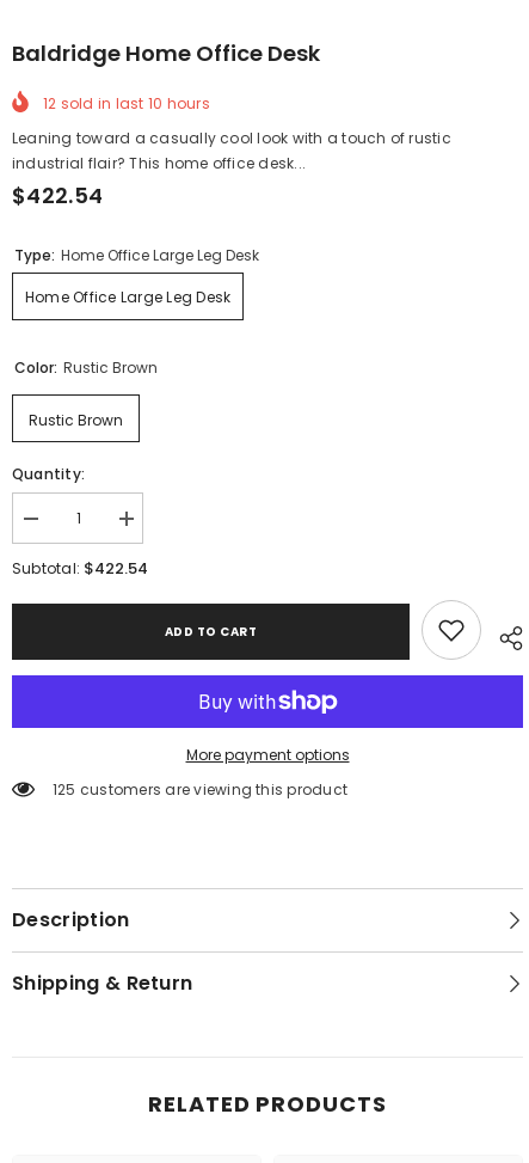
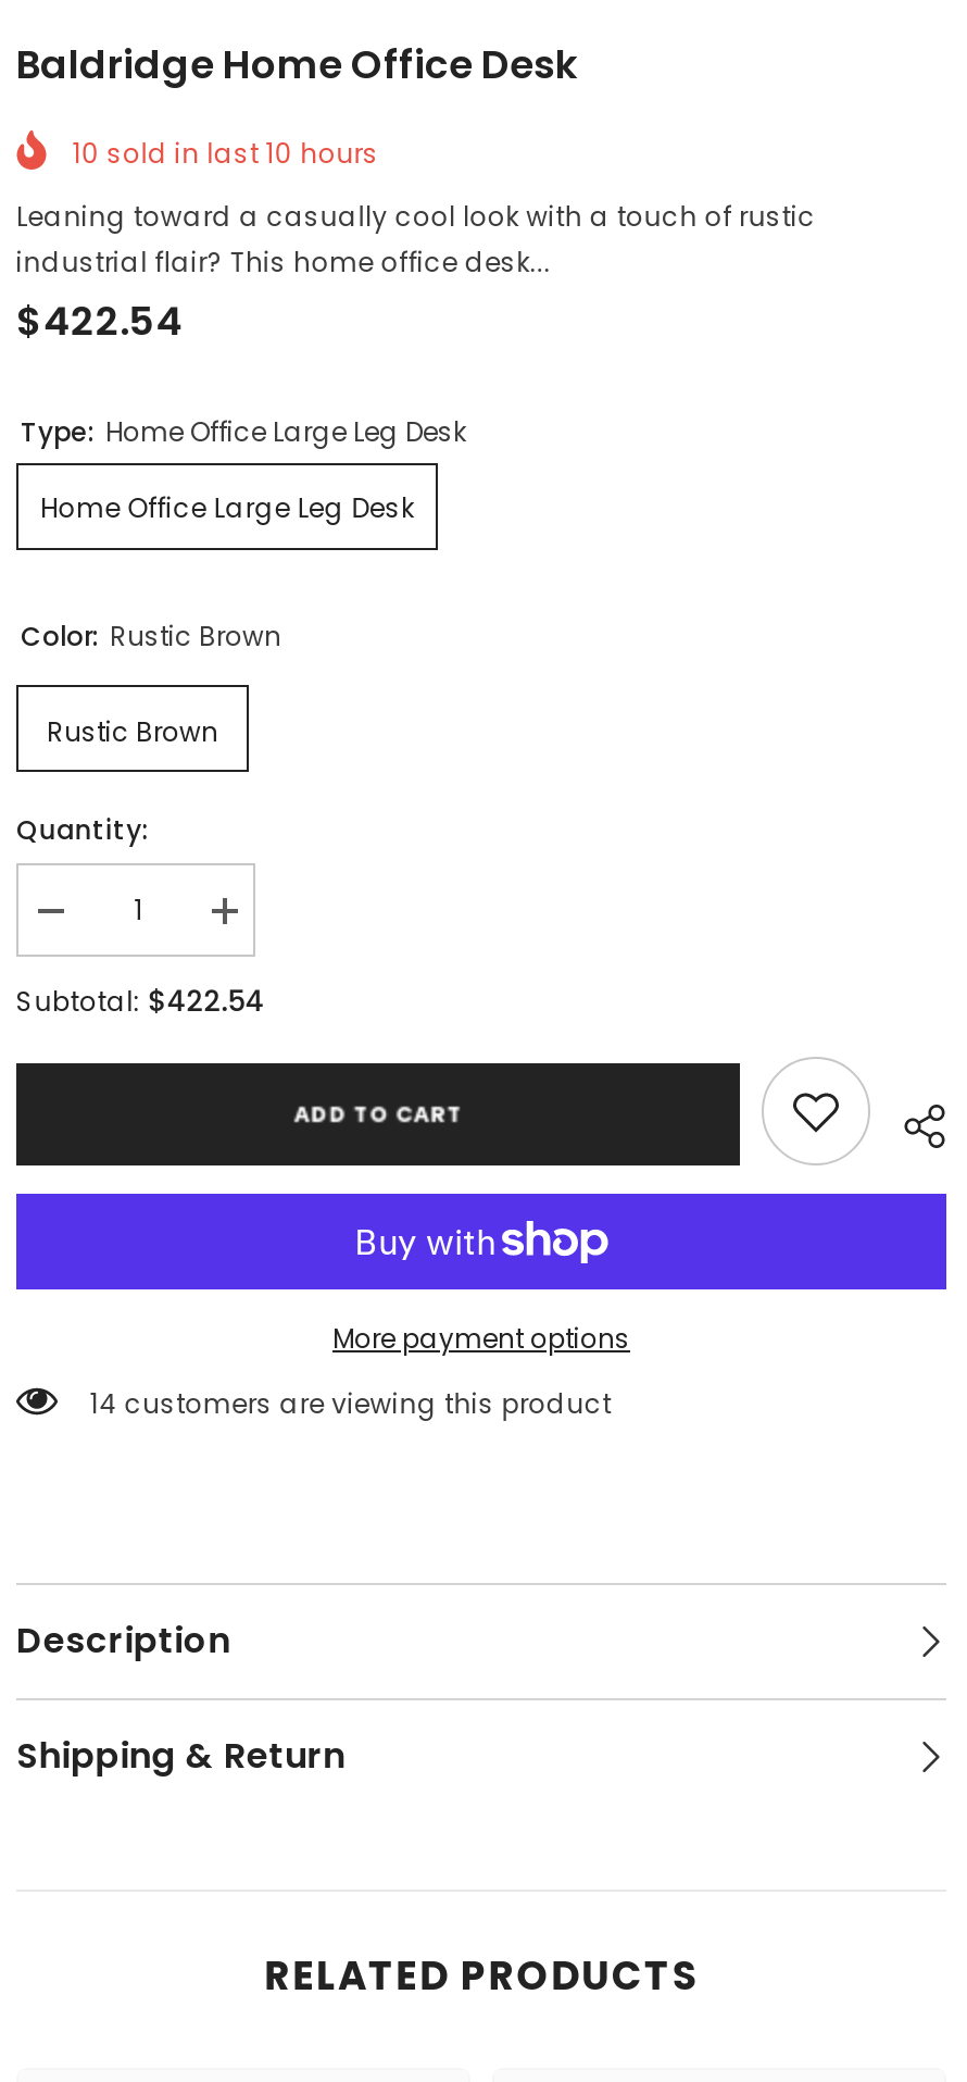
[43,93,210,113] 12 sold in last 10 hours -> [73,135,379,172] 10 sold in last 10 hours
[53,780,348,800] 125 customers are viewing this product -> [90,1384,611,1421] 14 customers are viewing this product

